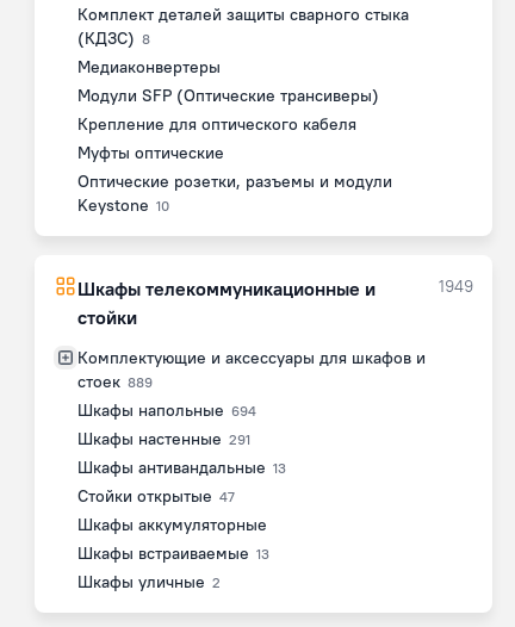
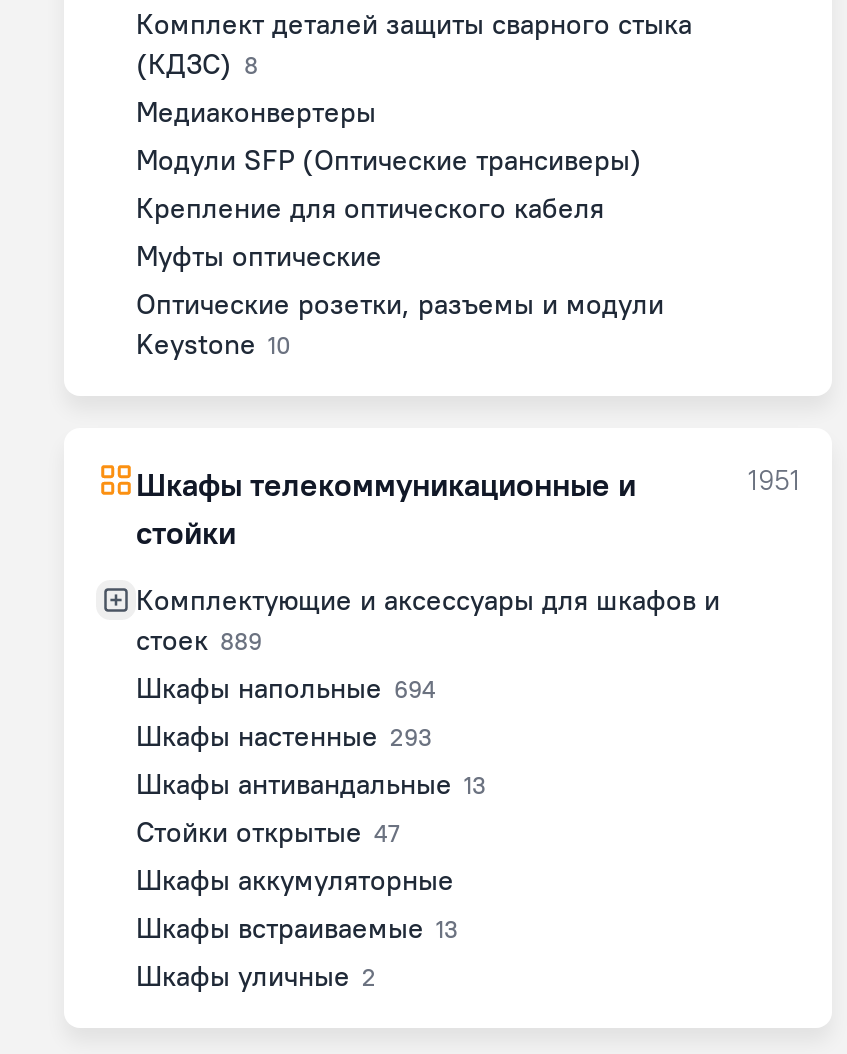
[439,275,473,297] 1949 -> [748,462,800,498] 1951
[77,428,250,449] Шкафы настенные 291 -> [136,718,432,754] Шкафы настенные 293

